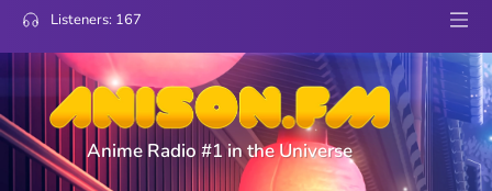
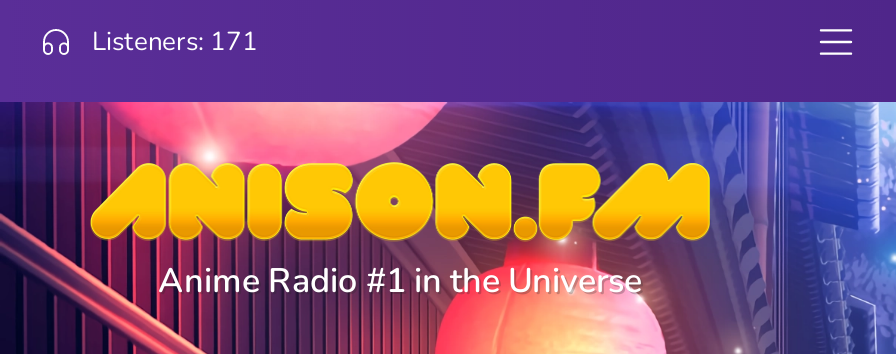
[51,9,142,29] Listeners: 167 -> [92,23,258,59] Listeners: 171

